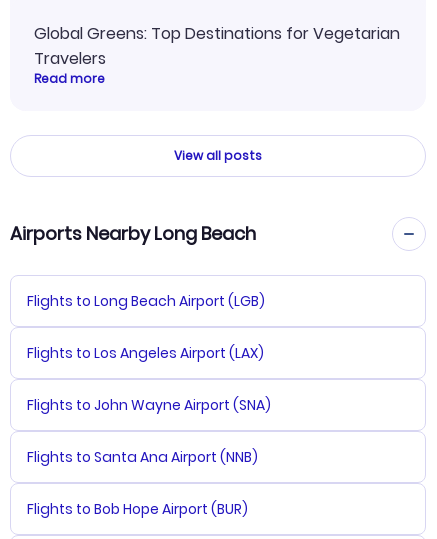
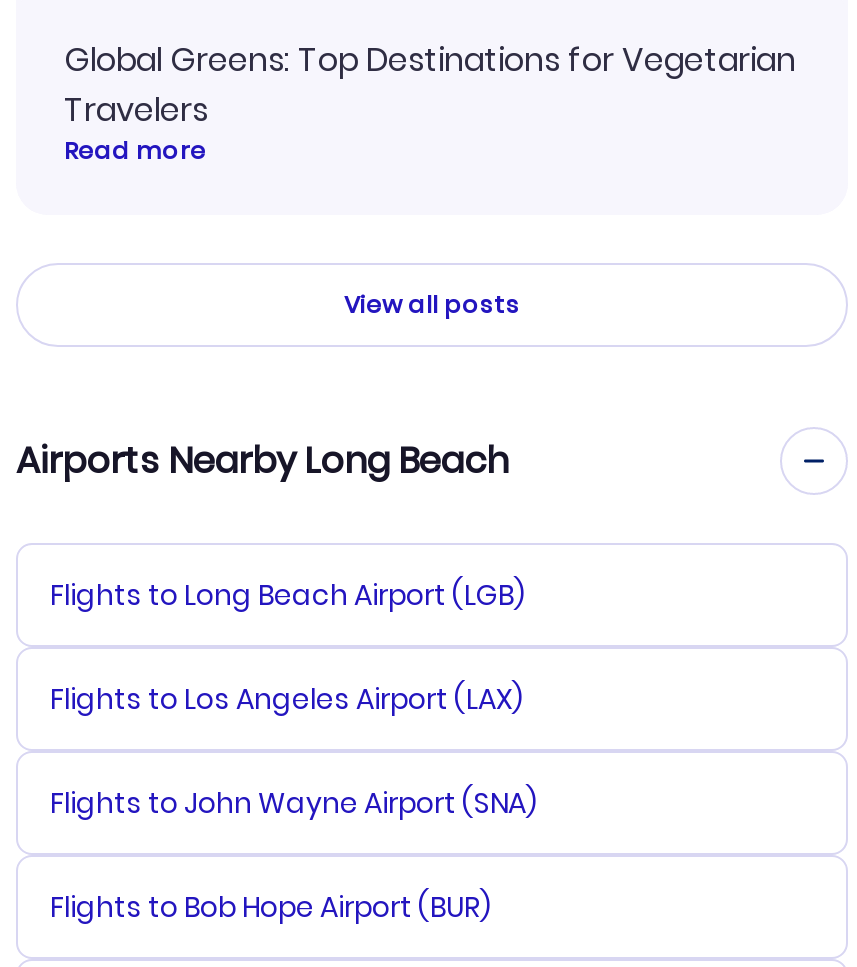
[27,447,258,467] Flights to Santa Ana Airport (NNB) -> none

